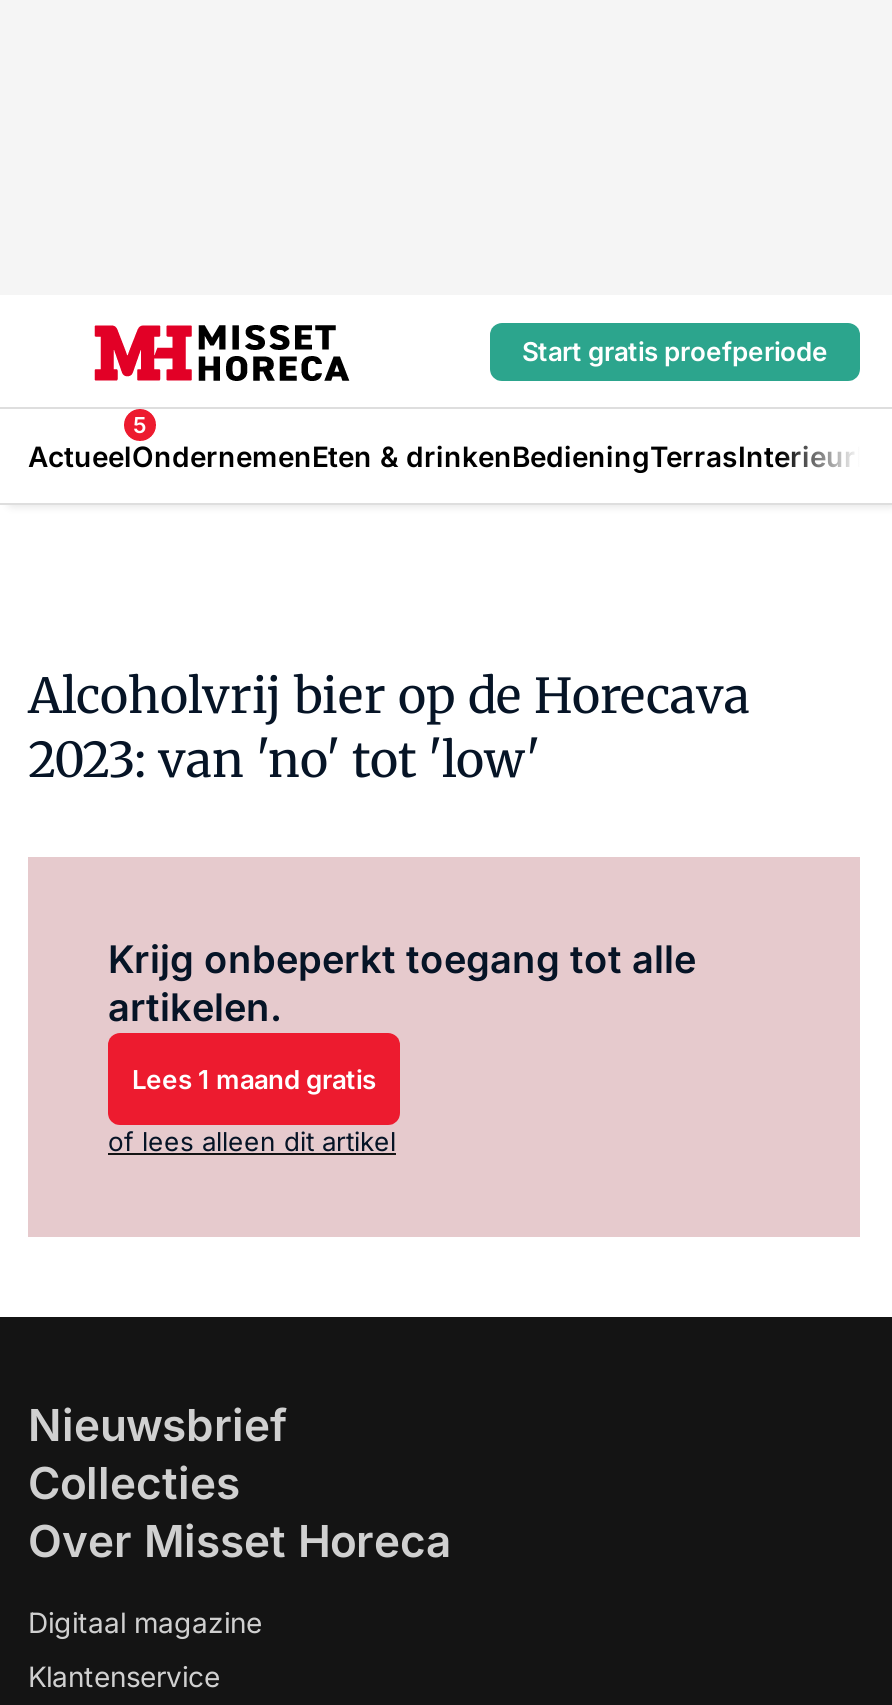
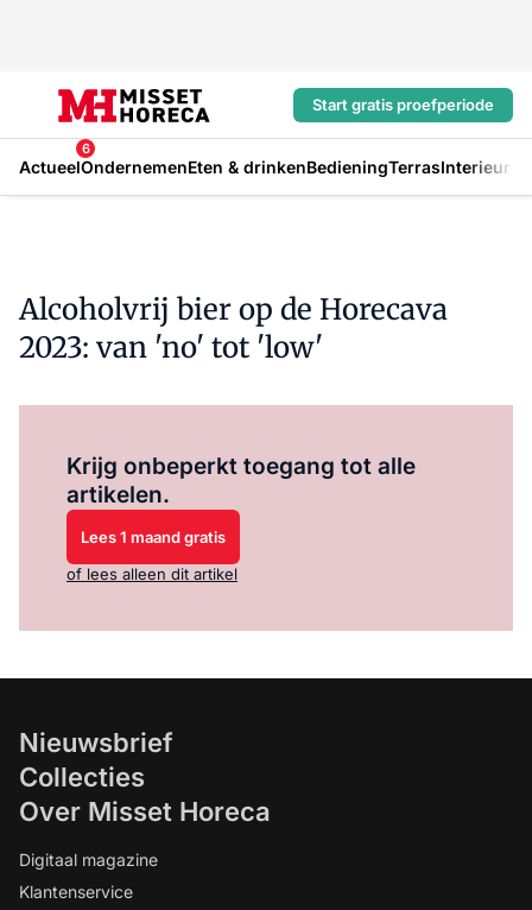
[133,411,147,439] 5 -> [81,140,90,157] 6

